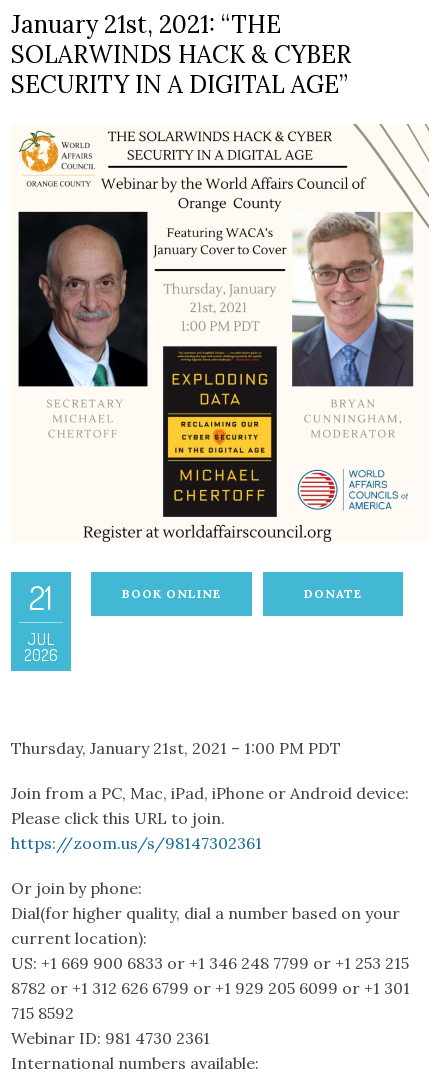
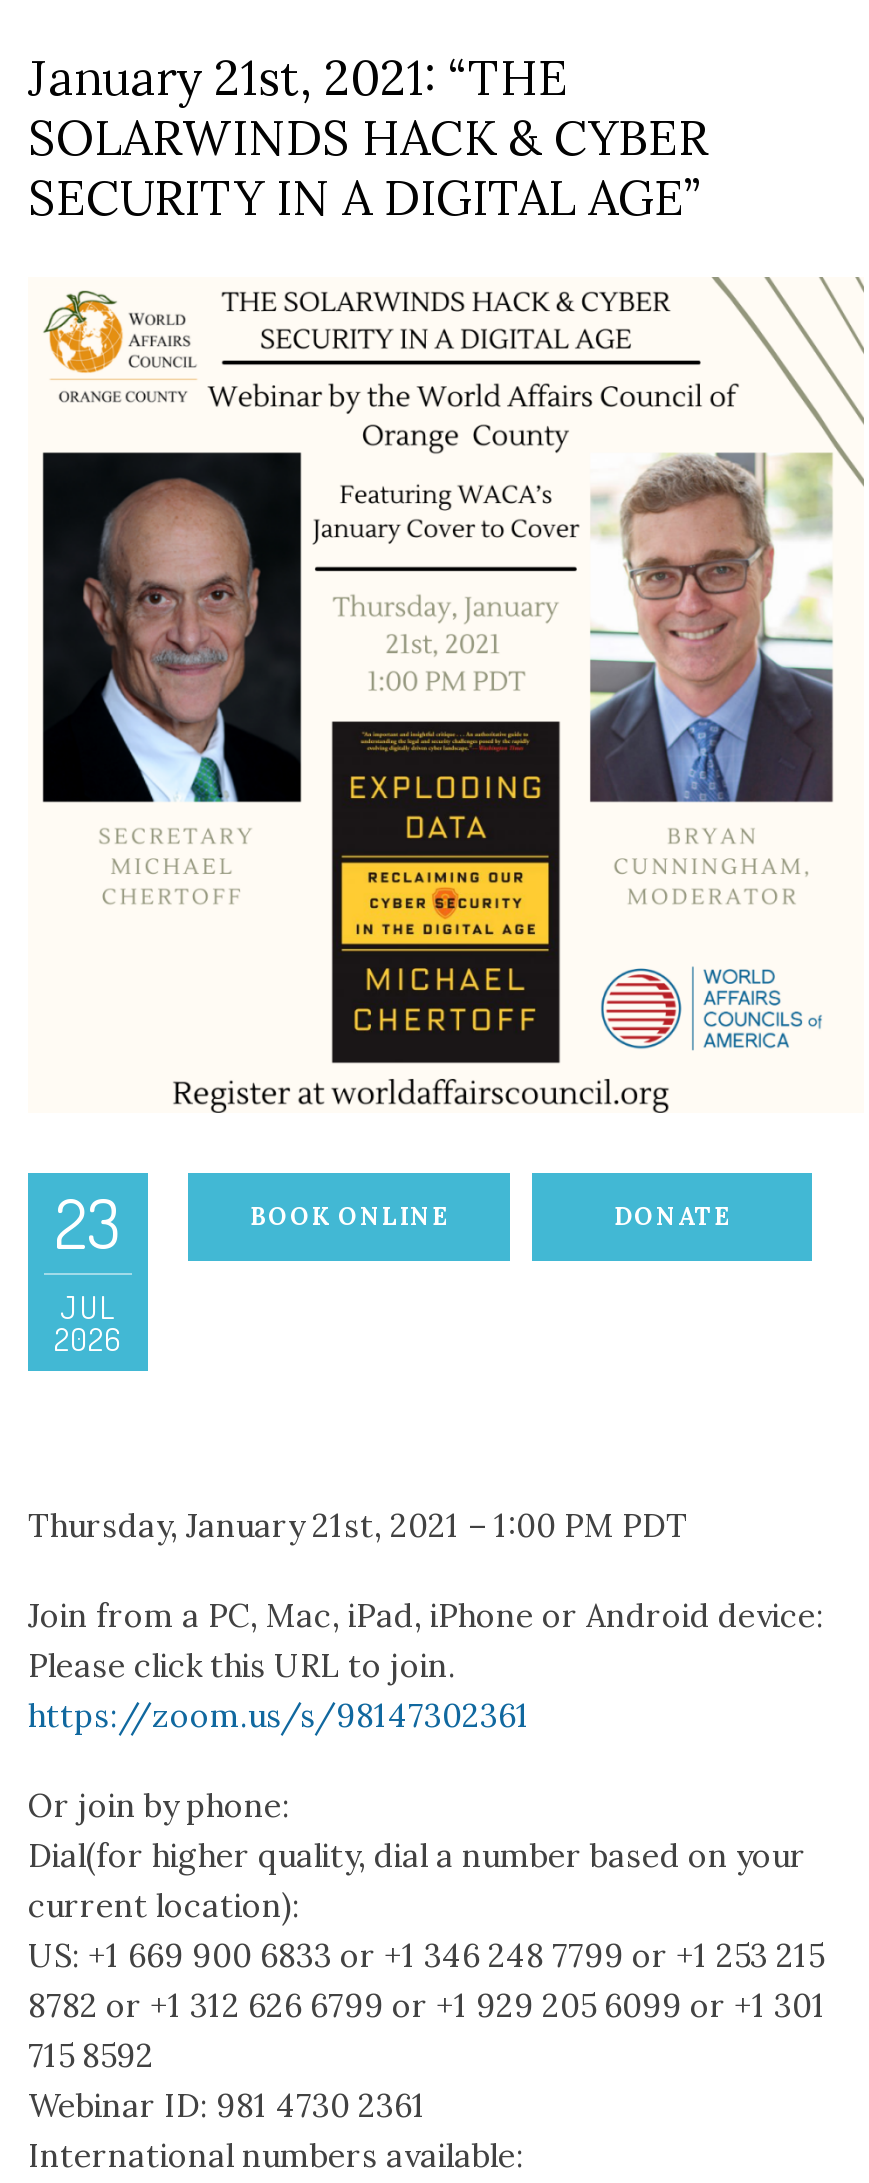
[29,575,53,618] 21 -> [55,1179,121,1265] 23

